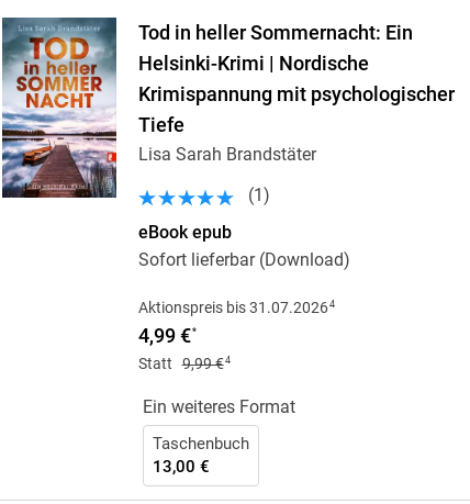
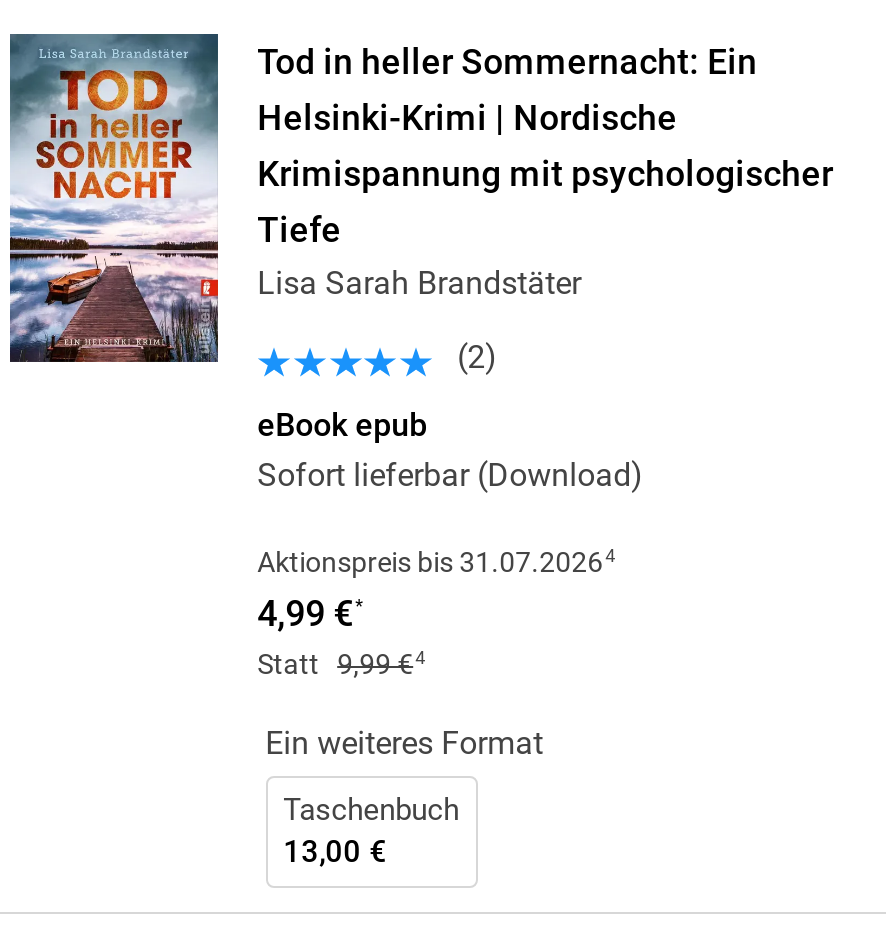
[248,185,270,206] (1) -> [457,339,497,377] (2)

